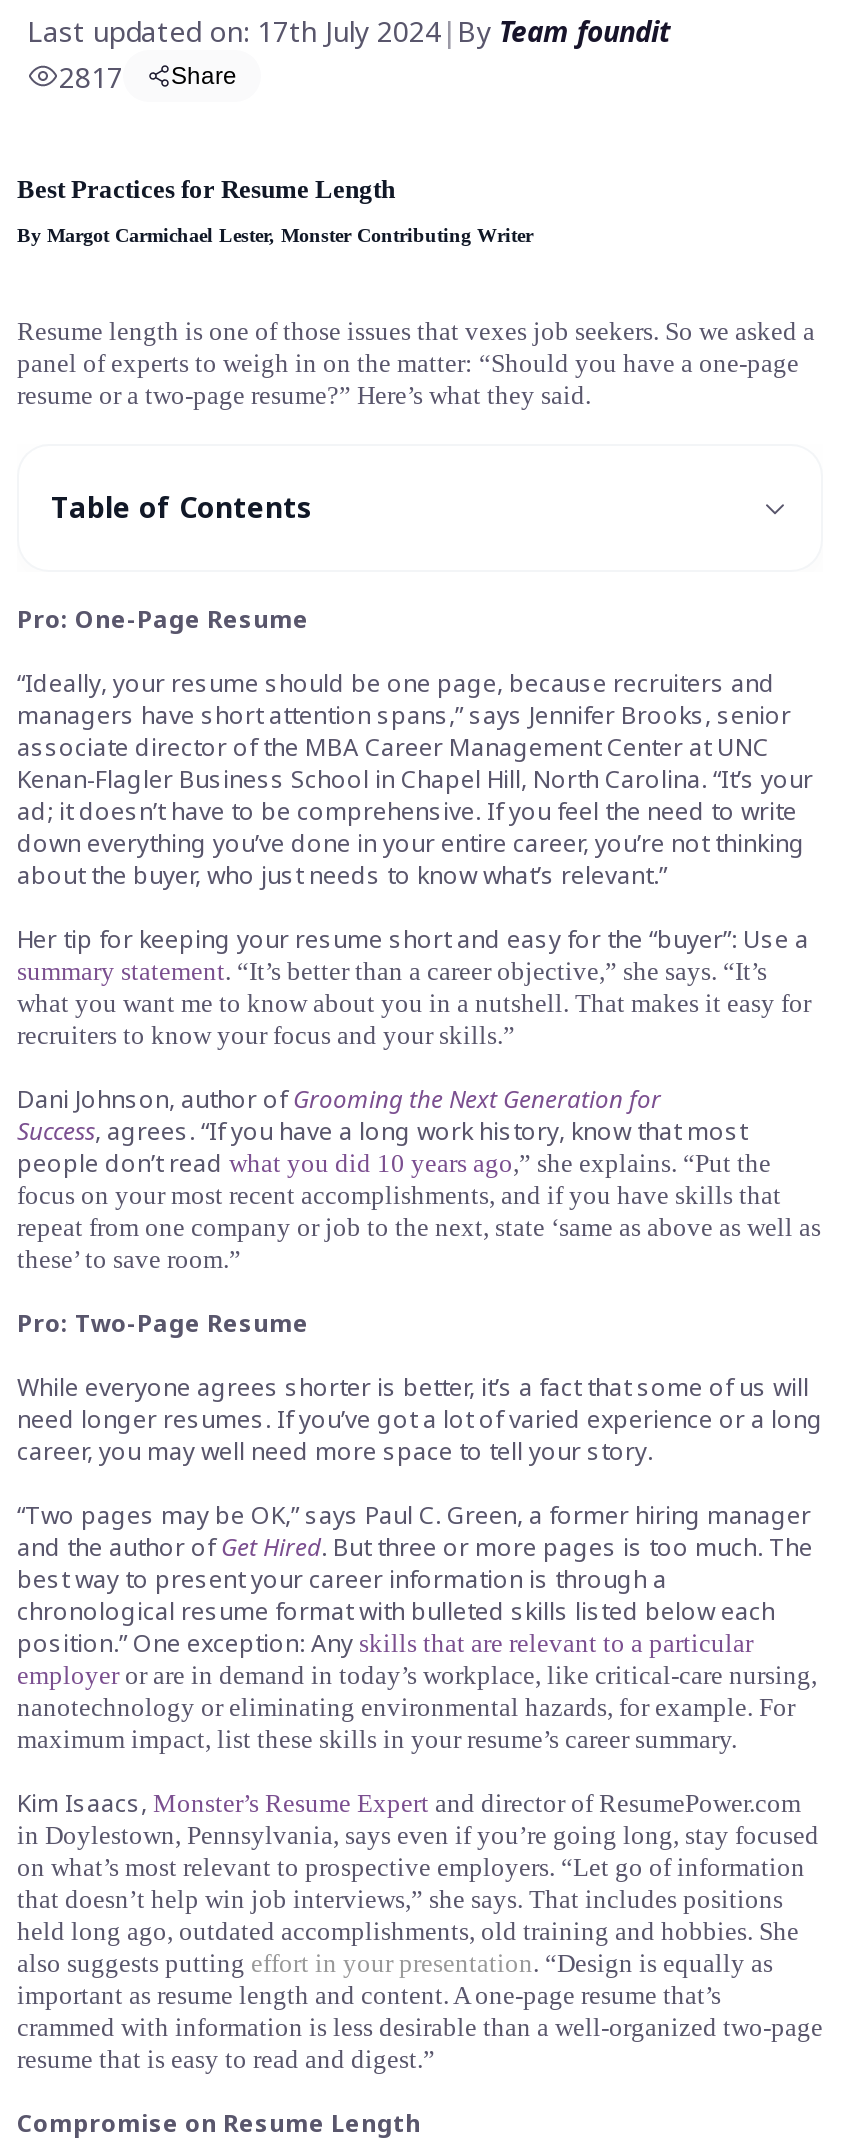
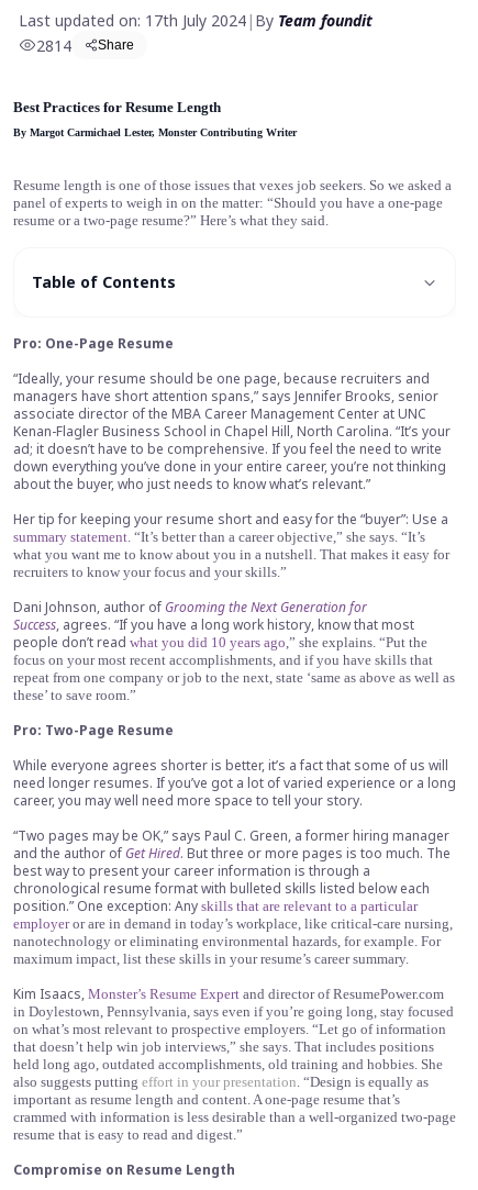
[59,57,237,95] 2817 Share -> [36,35,134,55] 2814 Share

